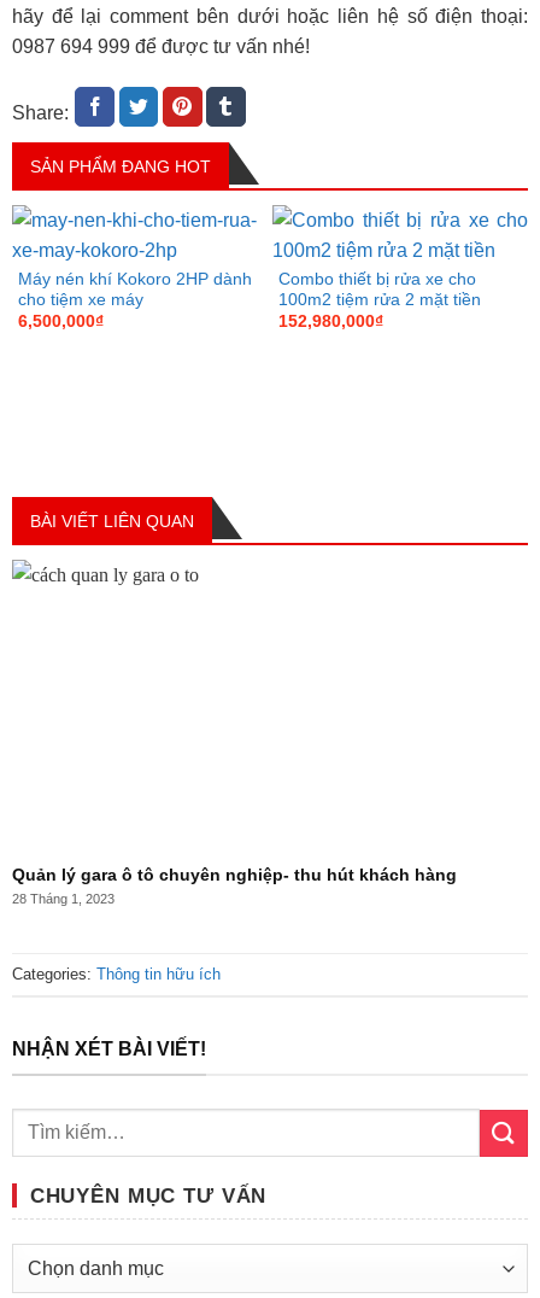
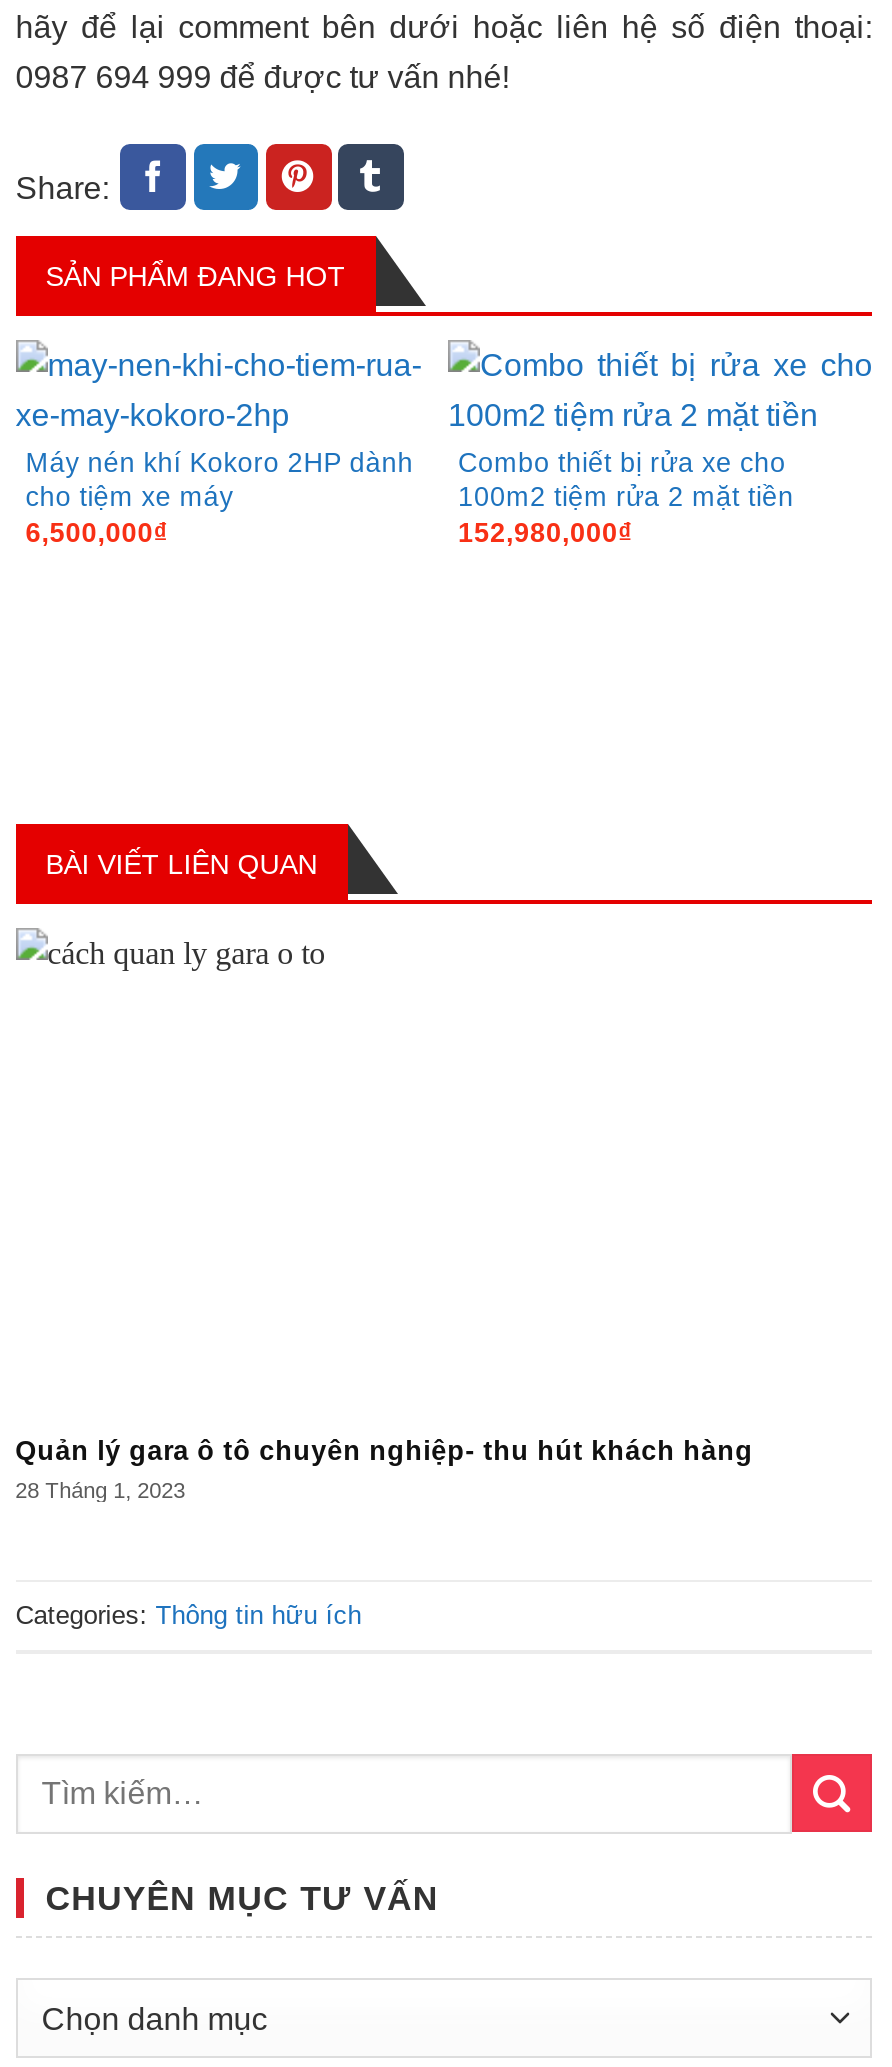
[12,1039,206,1060] NHẬN XÉT BÀI VIẾT! -> none

